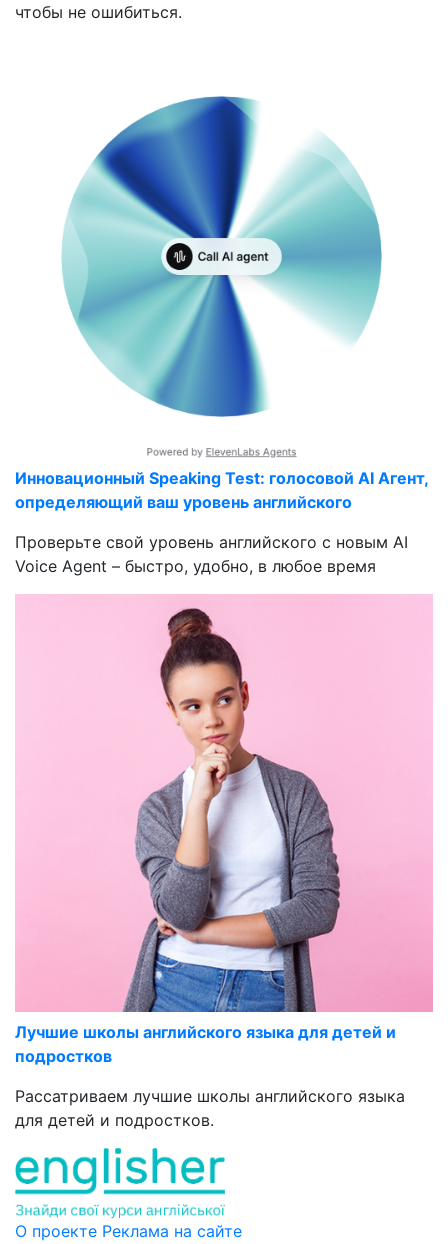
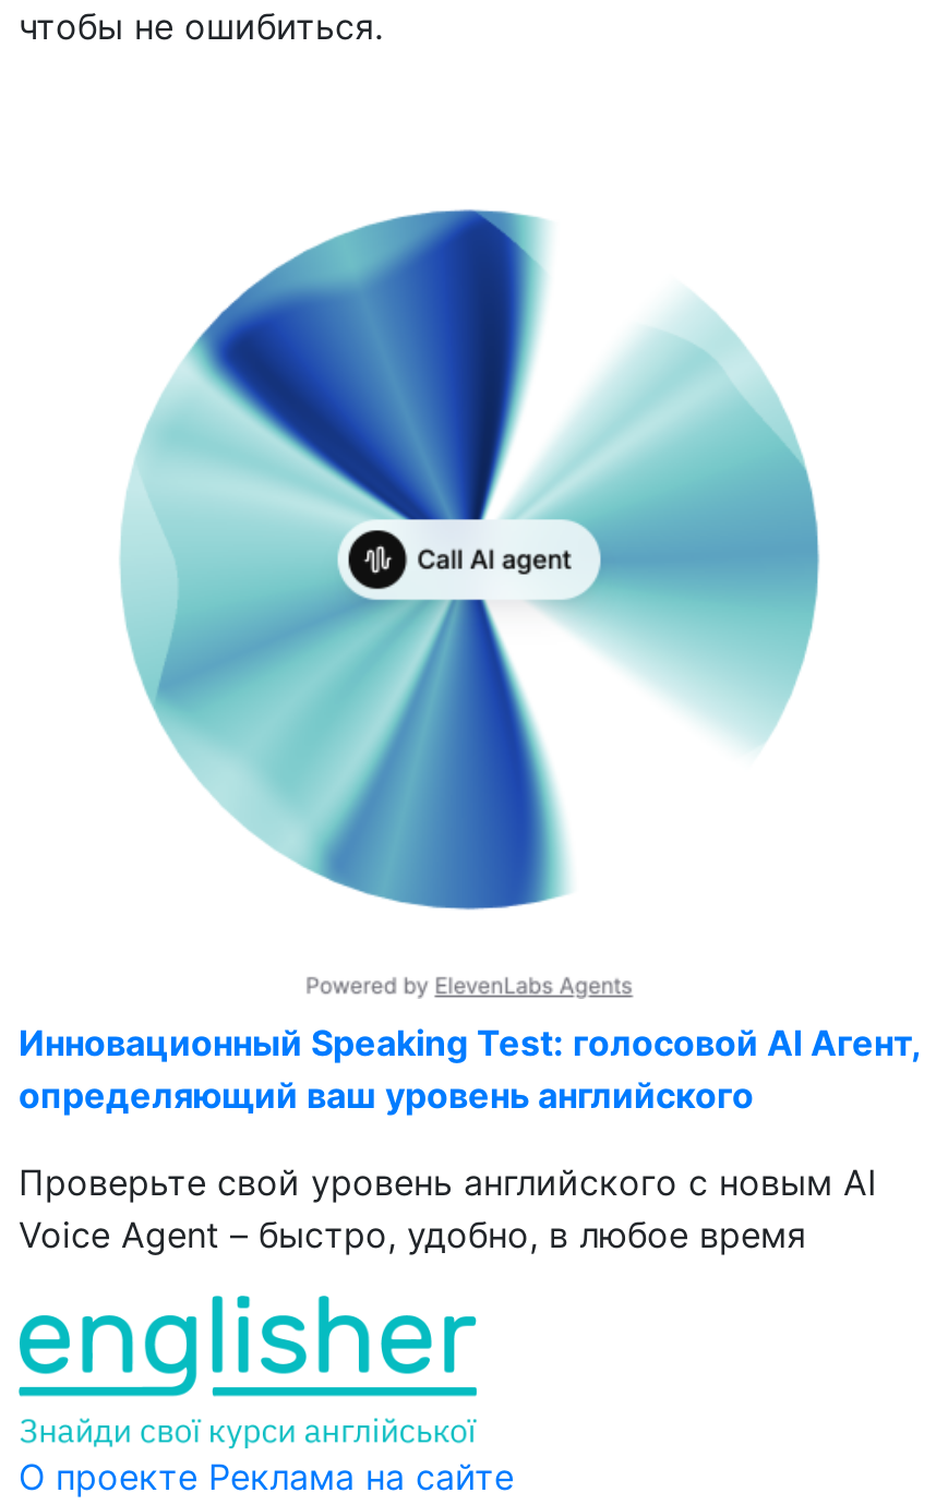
[15,594,434,1130] [image] | Лучшие школы английского языка для детей и | подростков | Рассатриваем лучшие школы английского языка | для детей и подростков. -> none

